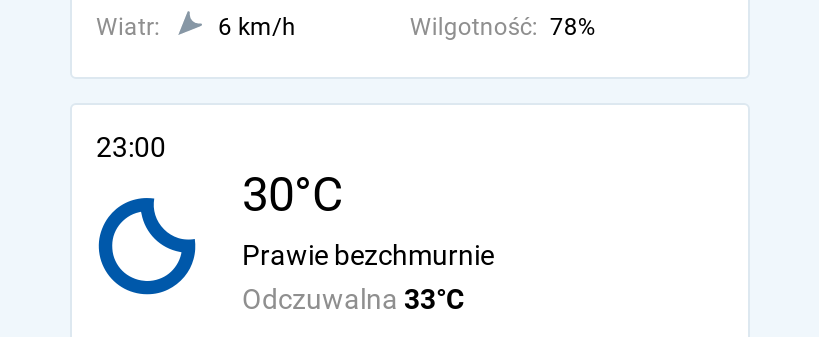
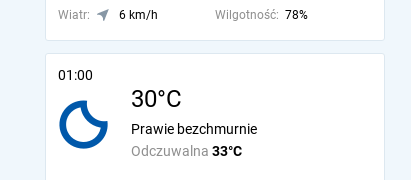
[96,131,166,163] 23:00 -> [58,67,93,83] 01:00

